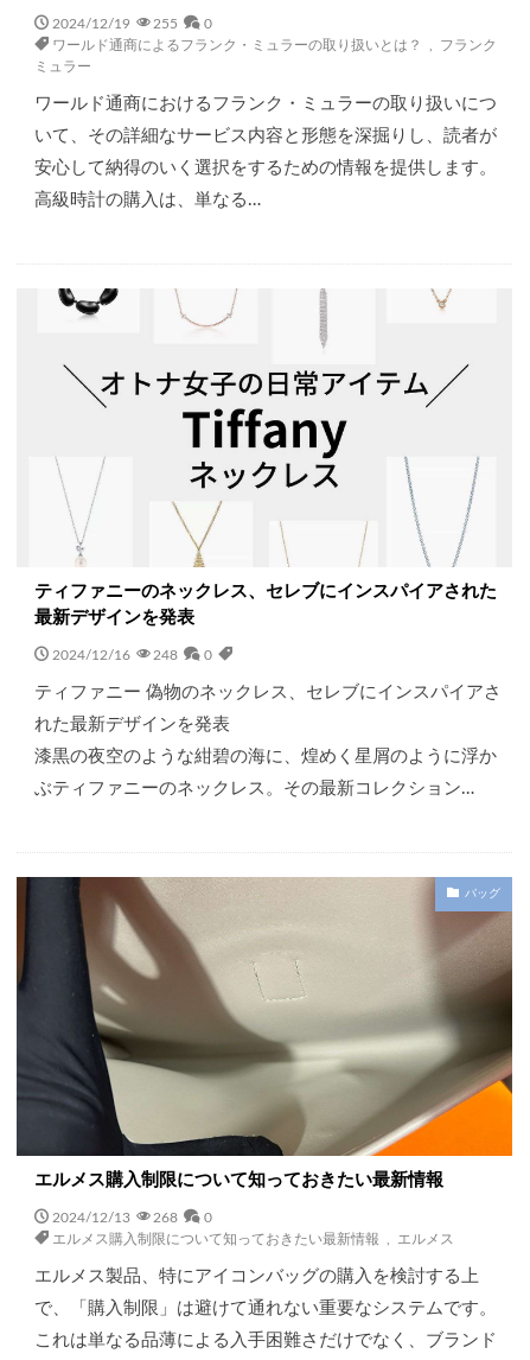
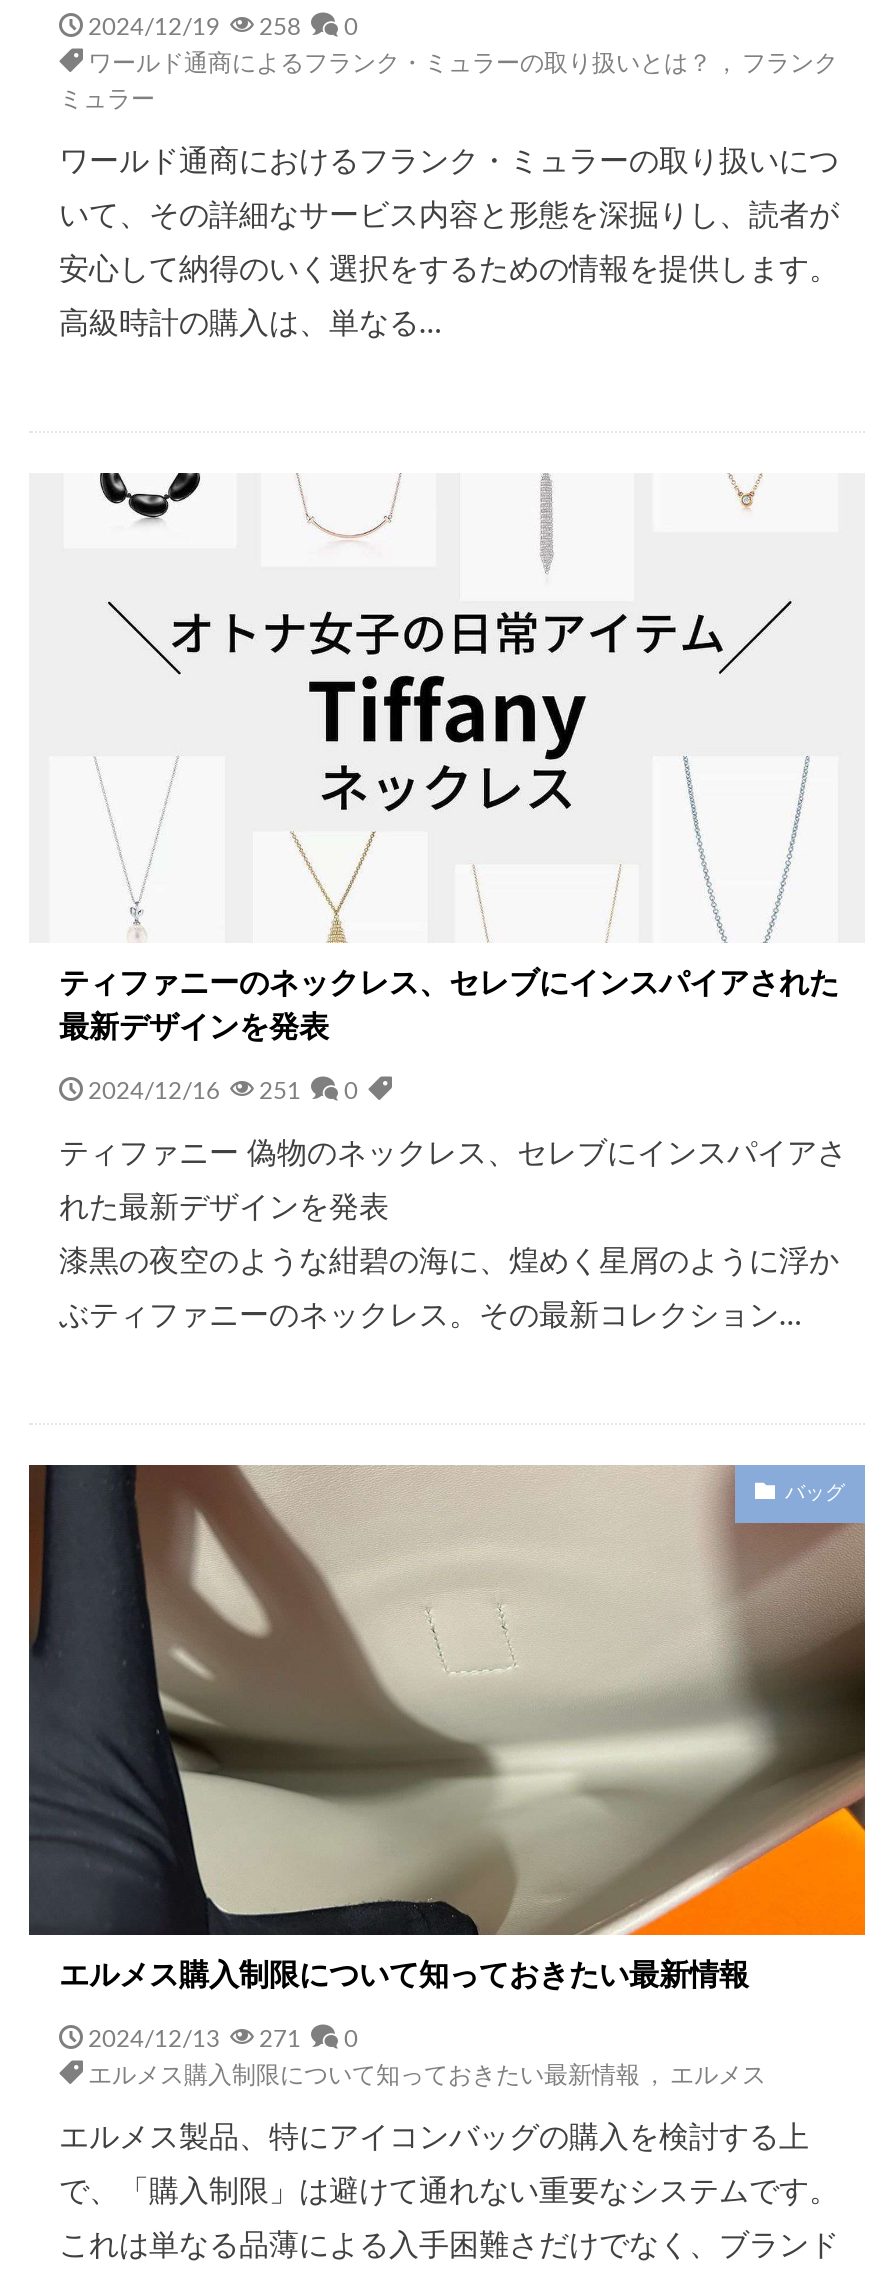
[52,15,212,29] 2024/12/19 255 0 -> [88,13,358,37] 2024/12/19 258 0
[52,647,212,661] 2024/12/16 248 0 -> [88,1077,358,1101] 2024/12/16 251 0
[52,1209,212,1224] 2024/12/13 268 0 -> [88,2025,358,2049] 2024/12/13 271 0

